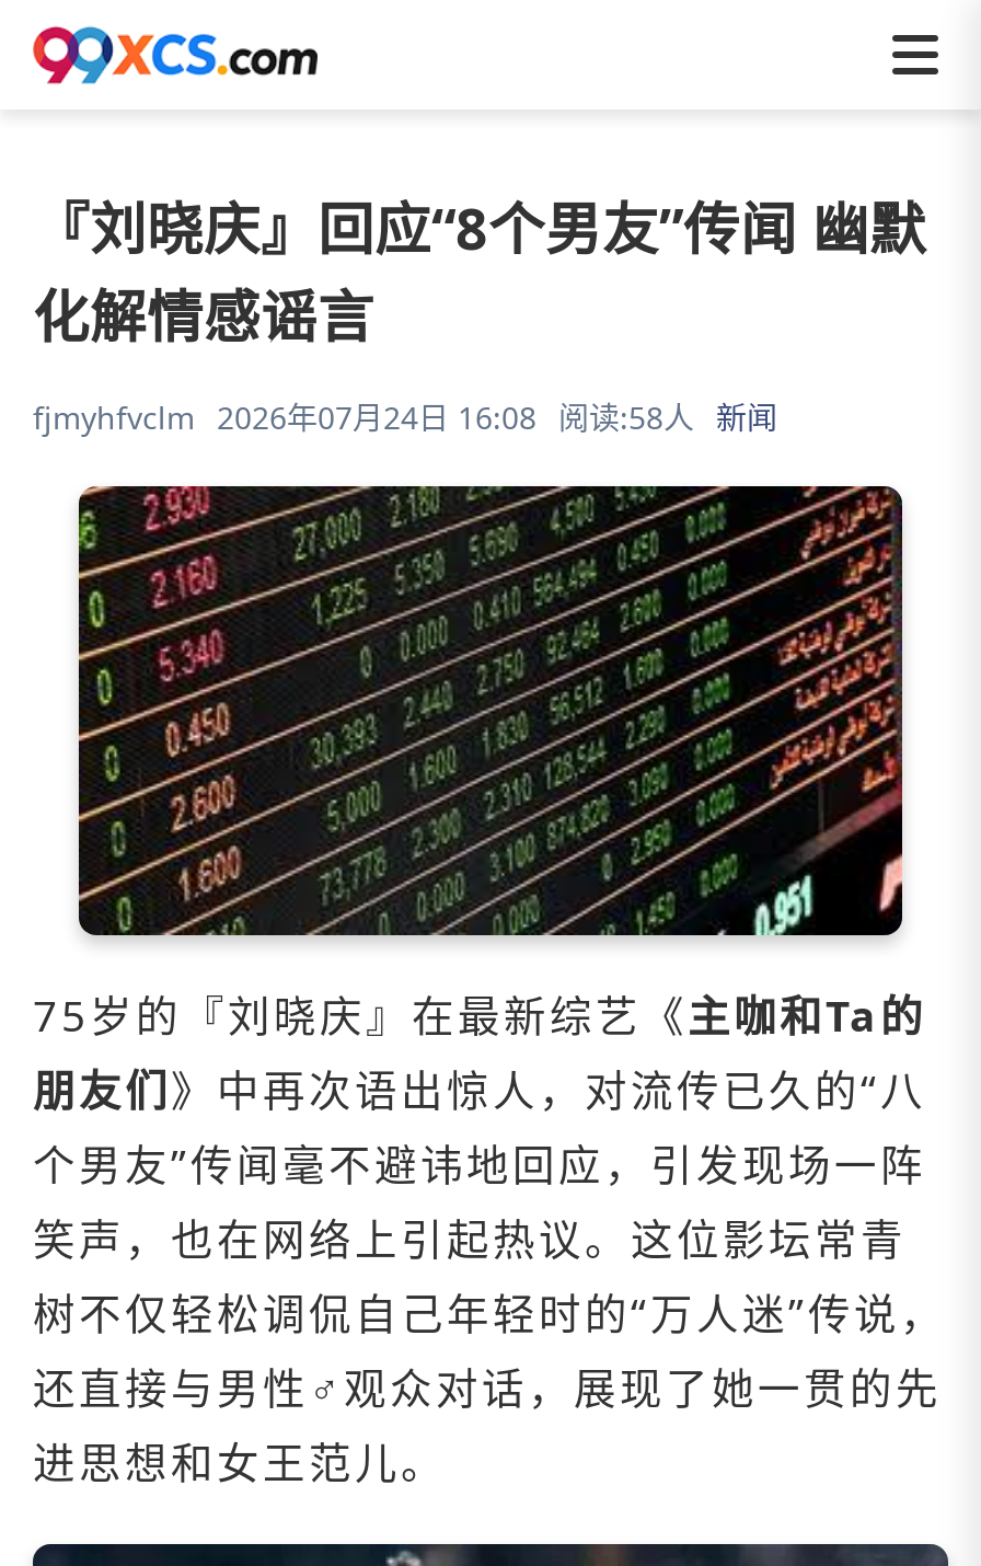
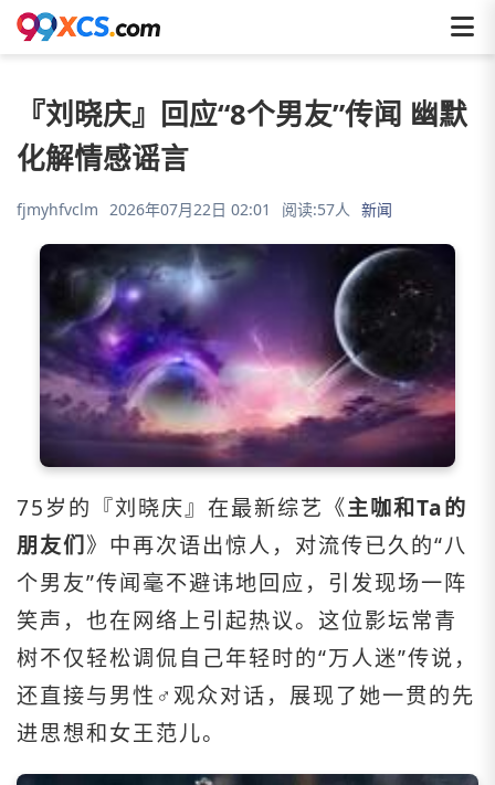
[33,396,777,438] fjmyhfvclm 2026年07月24日 16:08 阅读:58人 新闻 -> [17,199,392,220] fjmyhfvclm 2026年07月22日 02:01 阅读:57人 新闻
[77,484,904,937] [image] -> [39,243,456,468] [image]

